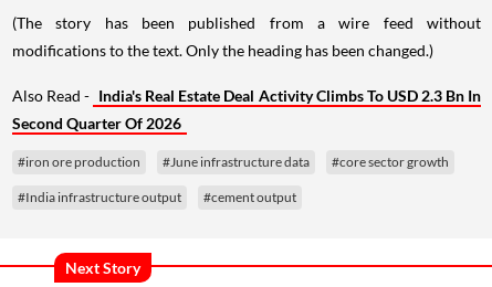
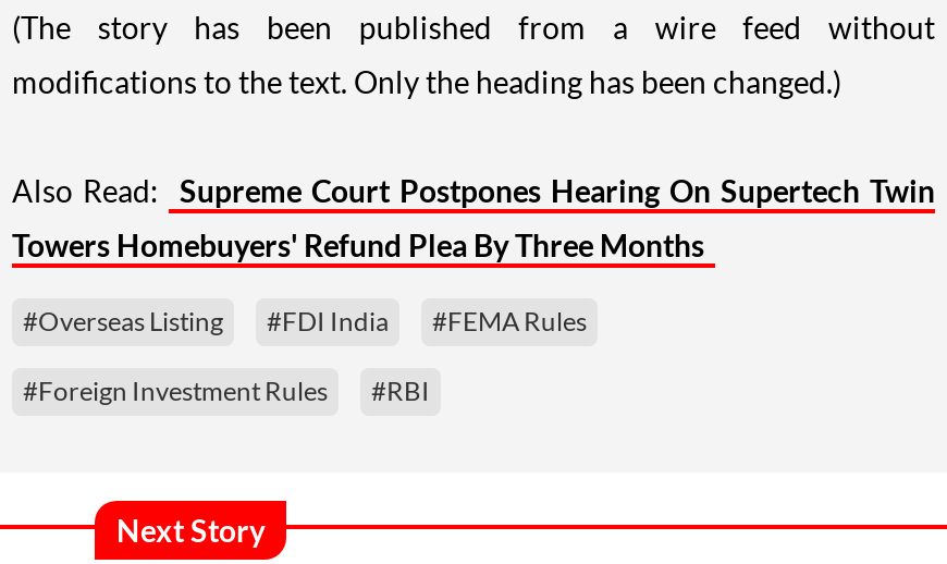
[12,87,481,105] Also Read - India's Real Estate Deal Activity Climbs To USD 2.3 Bn In -> [12,173,935,210] Also Read: Supreme Court Postpones Hearing On Supertech Twin
[12,114,181,133] Second Quarter Of 2026 -> [12,227,704,264] Towers Homebuyers' Refund Plea By Three Months
[18,154,449,170] #iron ore production | #June infrastructure data | #core sector growth -> [23,306,587,338] #Overseas Listing | #FDI India | #FEMA Rules
[18,189,296,206] #India infrastructure output | #cement output -> [23,375,430,408] #Foreign Investment Rules | #RBI

